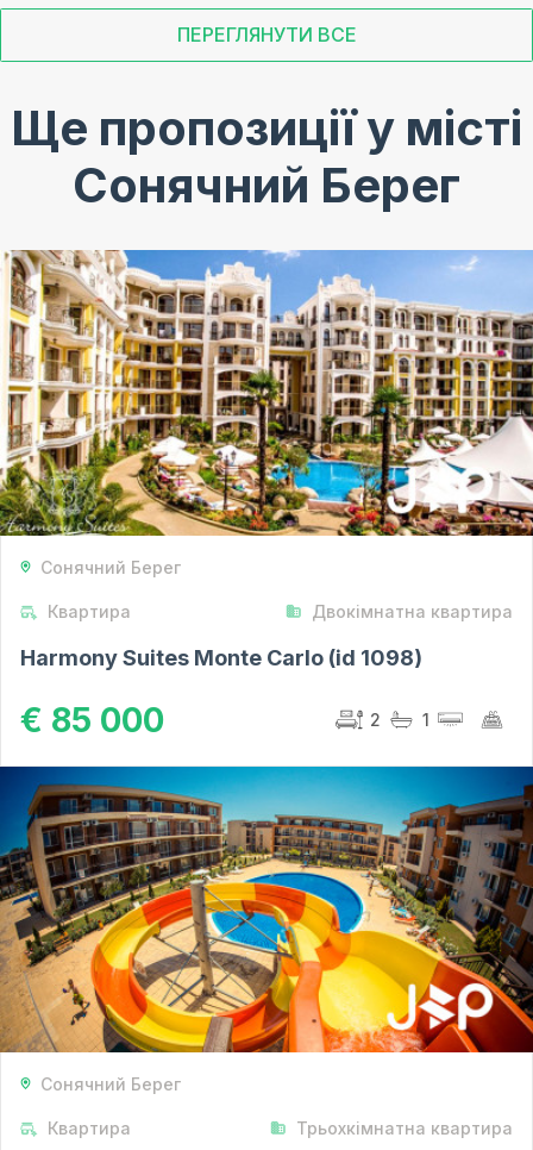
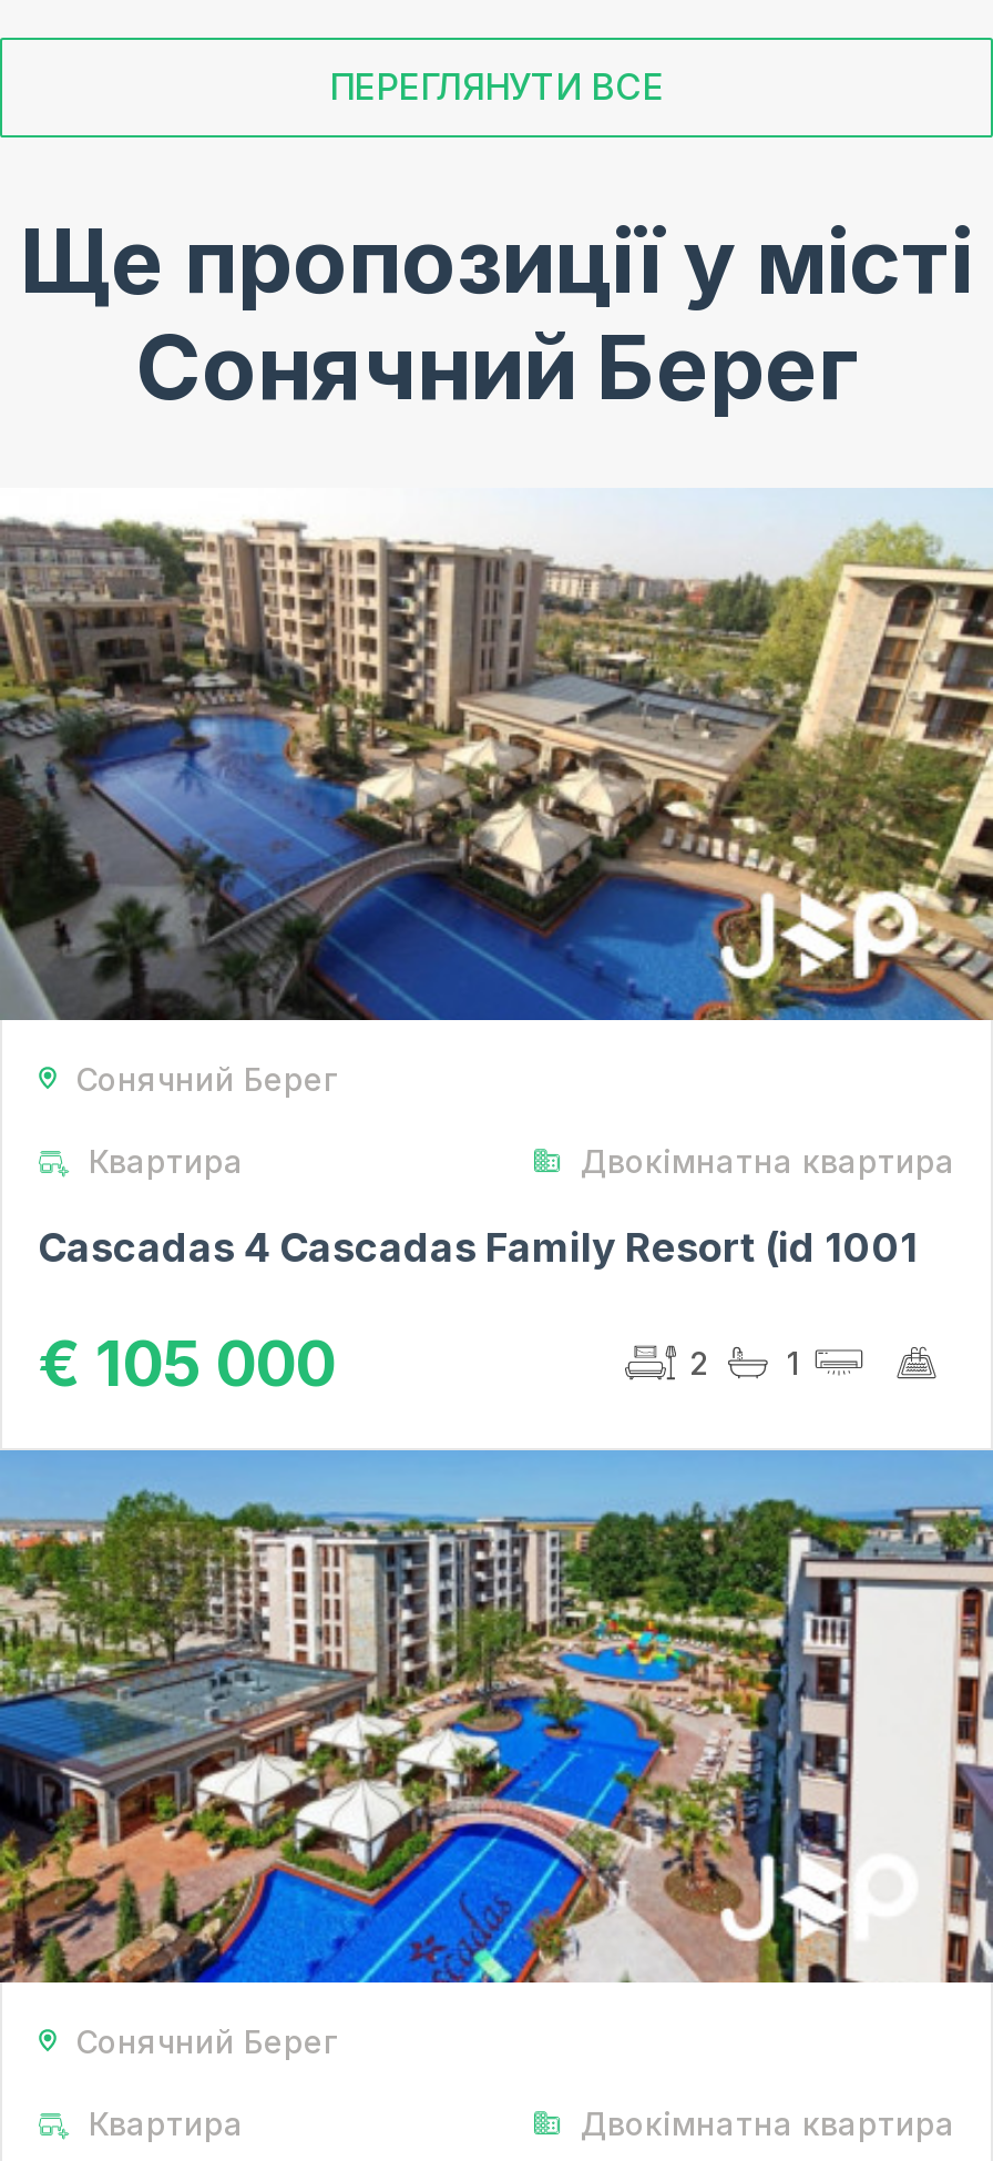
[4,249,529,537] [image] -> [7,488,986,1022] [image]
[20,645,422,670] Harmony Suites Monte Carlo (id 1098) -> [38,1224,918,1271] Cascadas 4 Cascadas Family Resort (id 1001
[20,699,164,740] € 85 000 -> [38,1325,335,1400] € 105 000
[4,765,529,1054] [image] -> [7,1448,986,1985] [image]
[296,1118,513,1138] Трьохкімнатна квартира -> [581,2104,955,2142] Двокімнатна квартира

